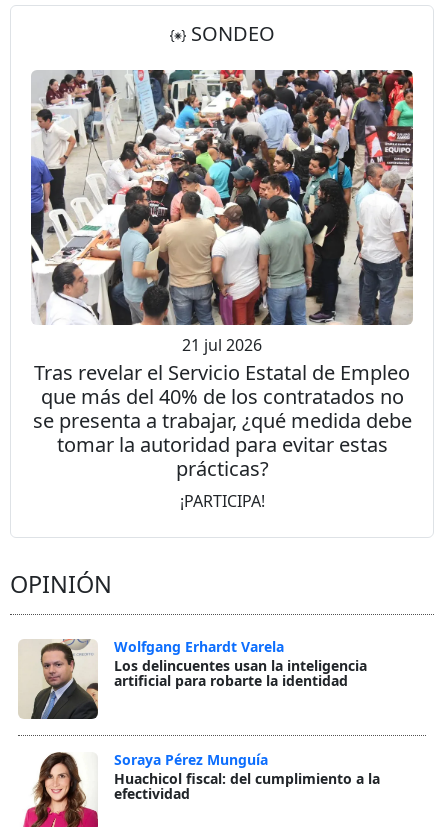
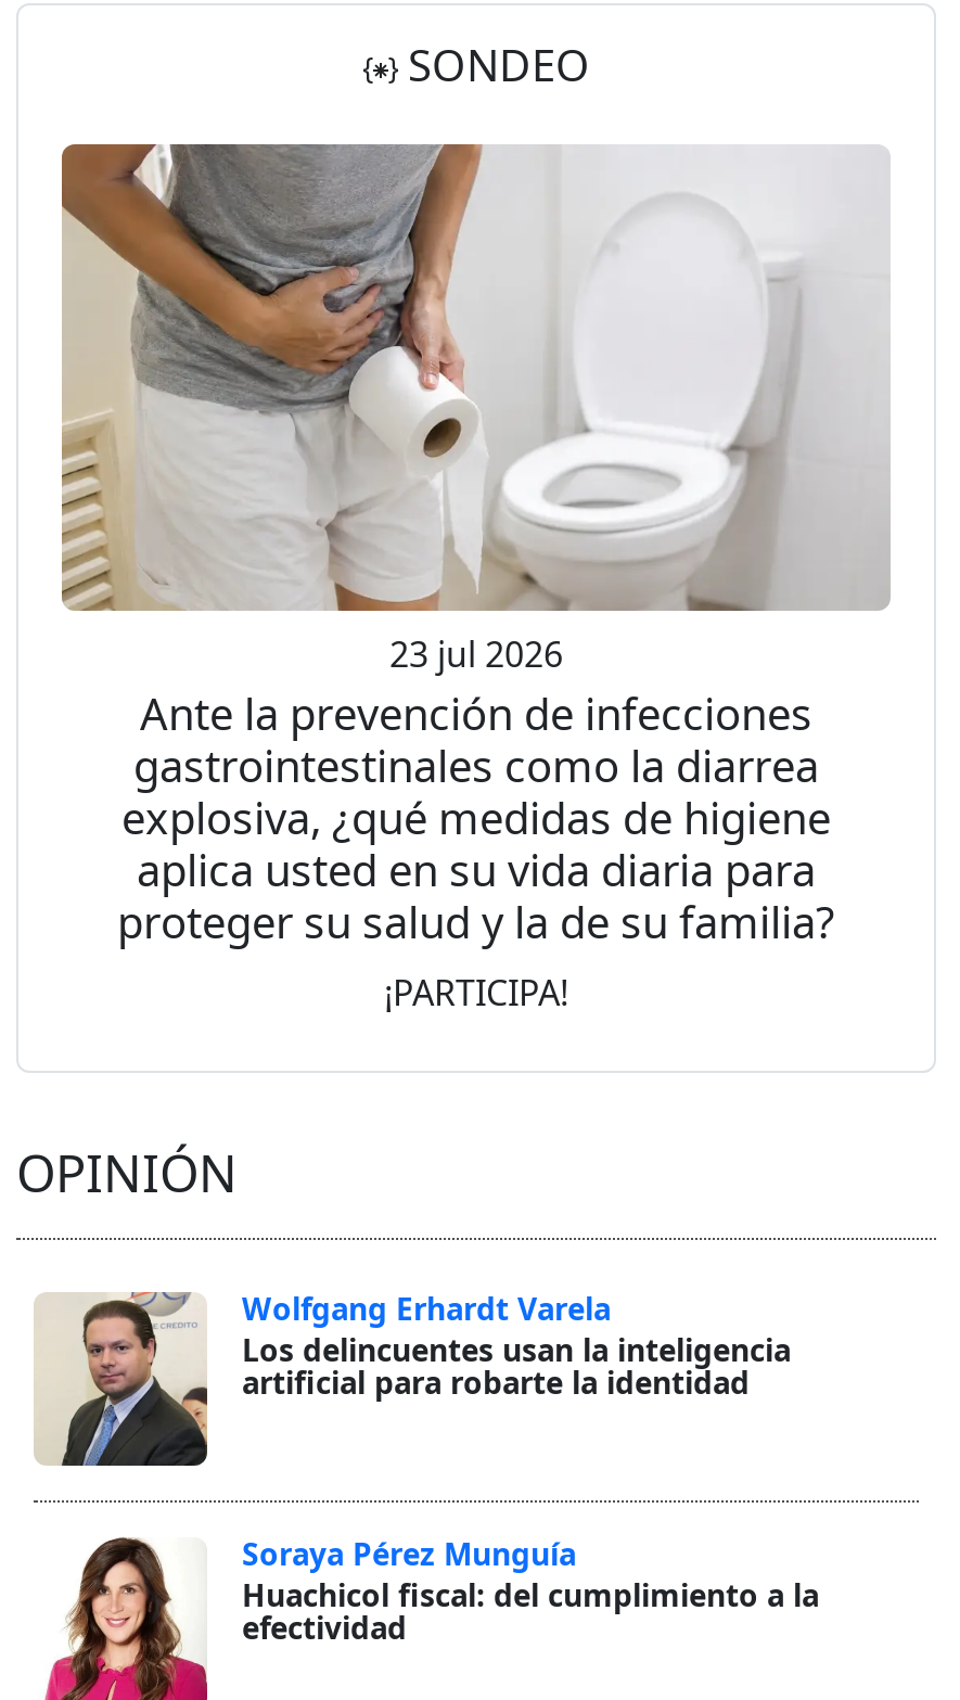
[30,69,414,482] [image] | 21 jul 2026 | Tras revelar el Servicio Estatal de Empleo | que más del 40% de los contratados no | se presenta a trabajar, ¿qué medida debe | tomar la autoridad para evitar estas | prácticas? -> [60,142,891,951] [image] | 23 jul 2026 | Ante la prevención de infecciones | gastrointestinales como la diarrea | explosiva, ¿qué medidas de higiene | aplica usted en su vida diaria para | proteger su salud y la de su familia?

